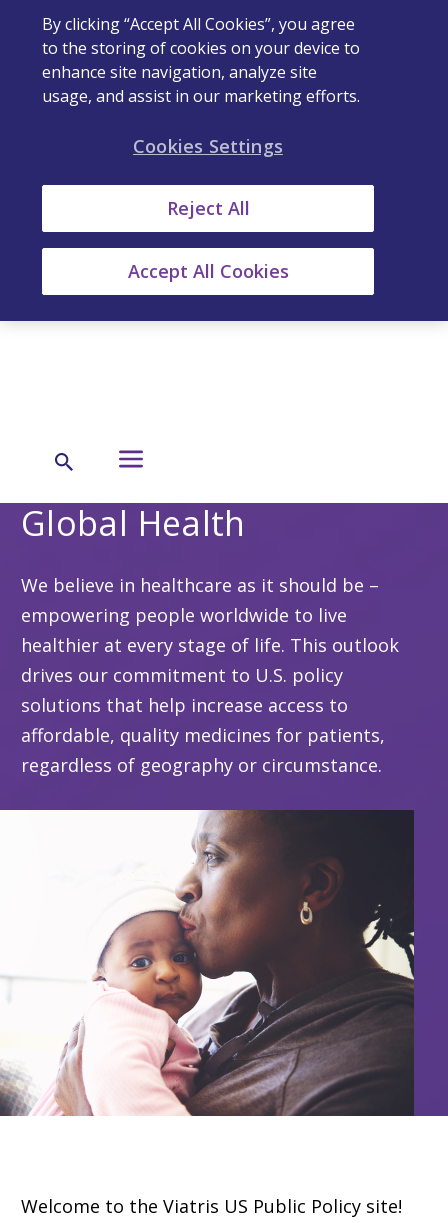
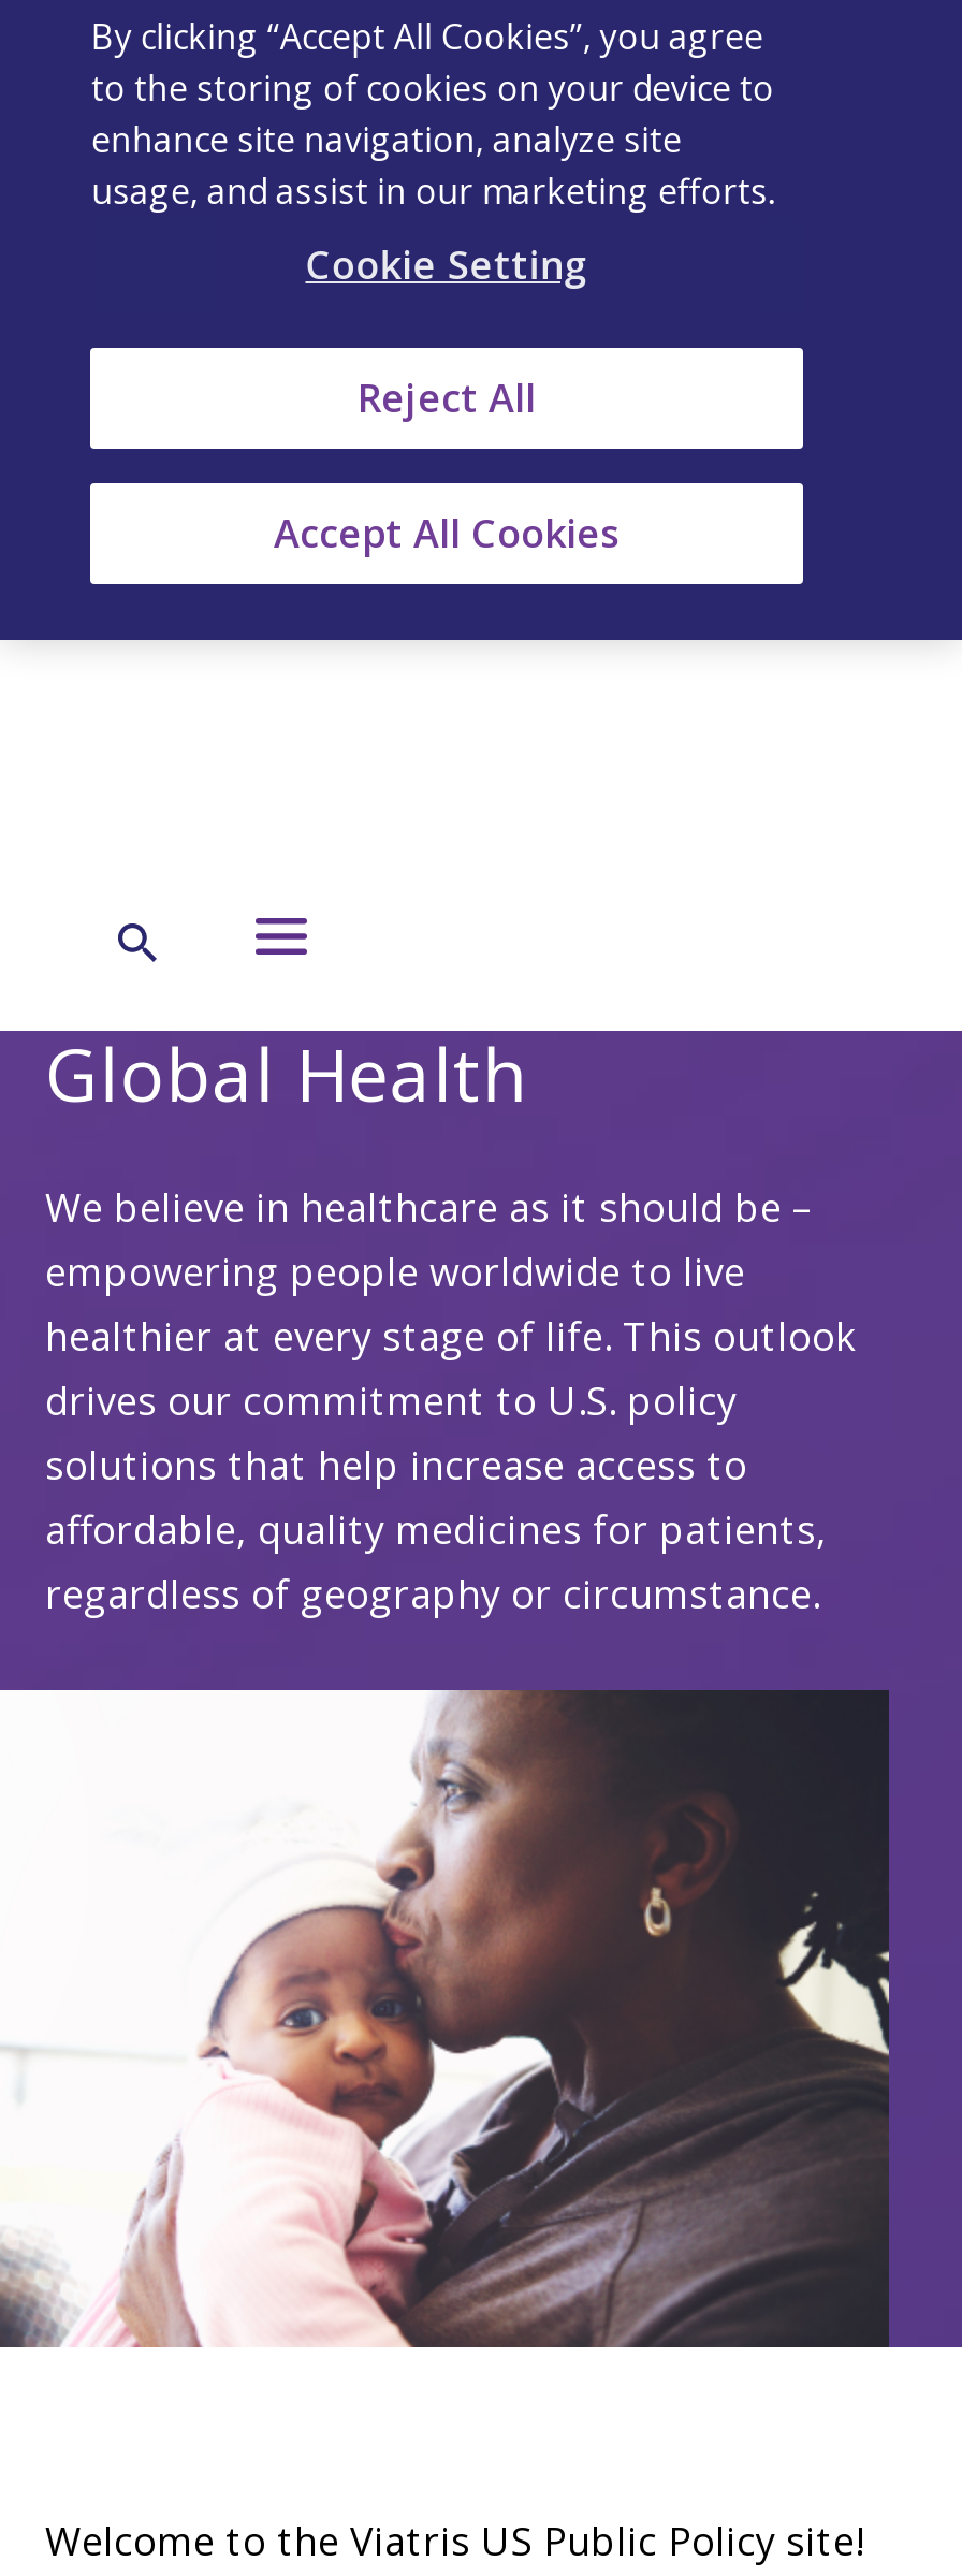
[133,134,283,158] Cookies Settings -> [305,238,588,290] Cookie Setting

